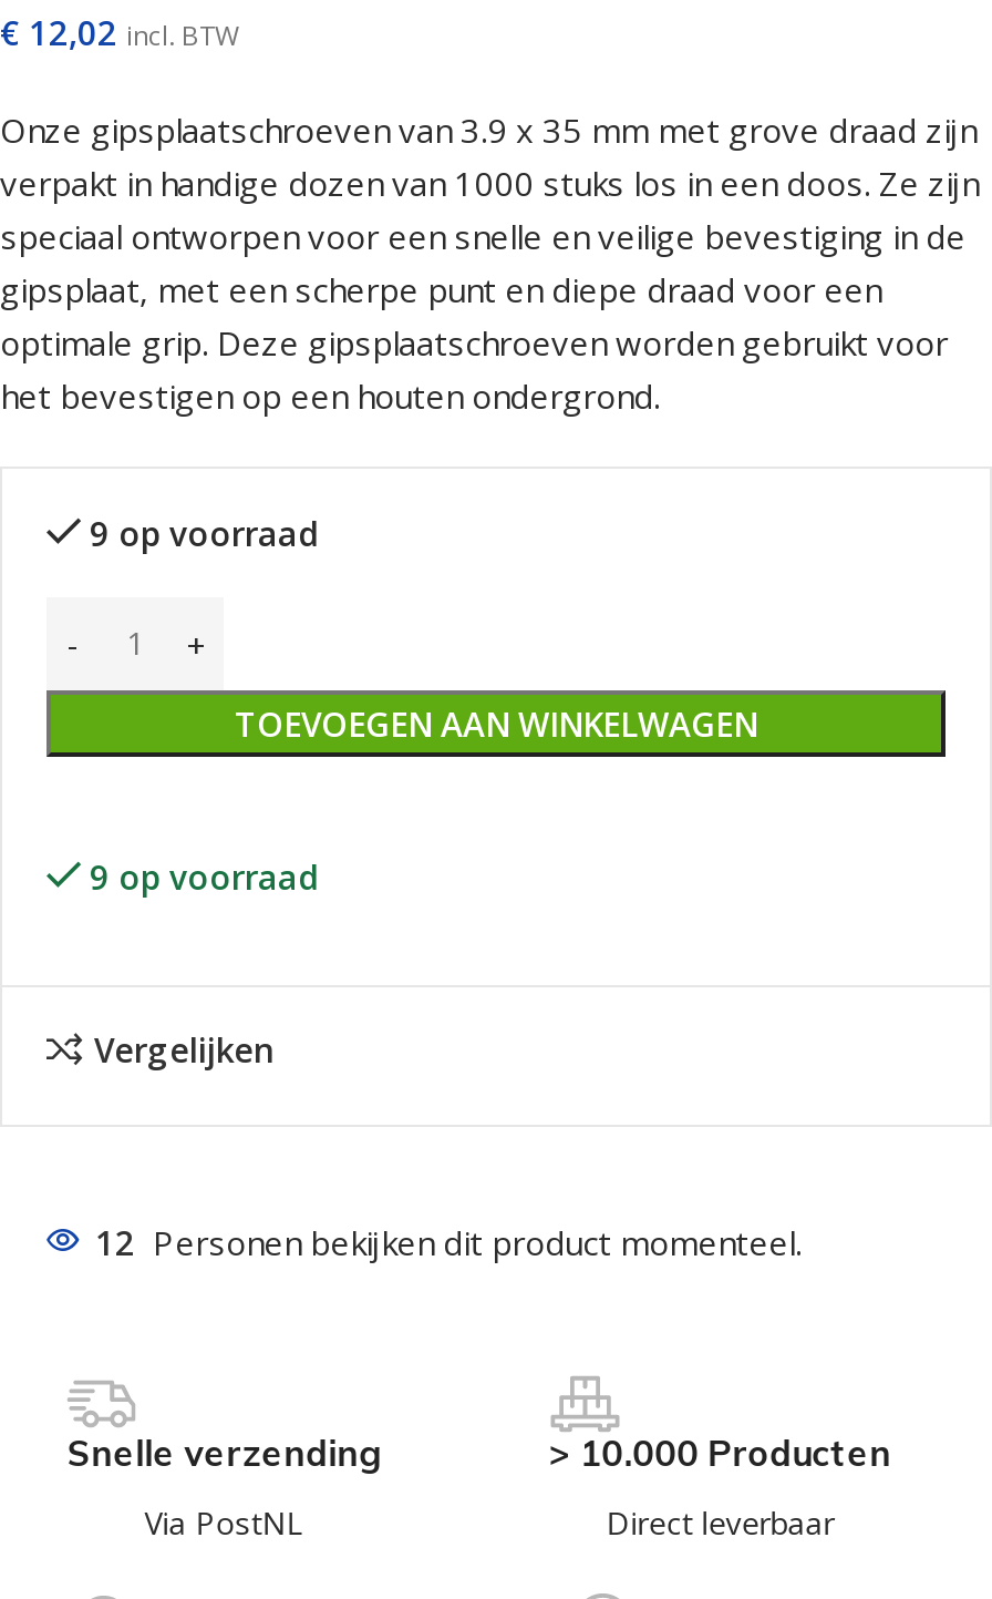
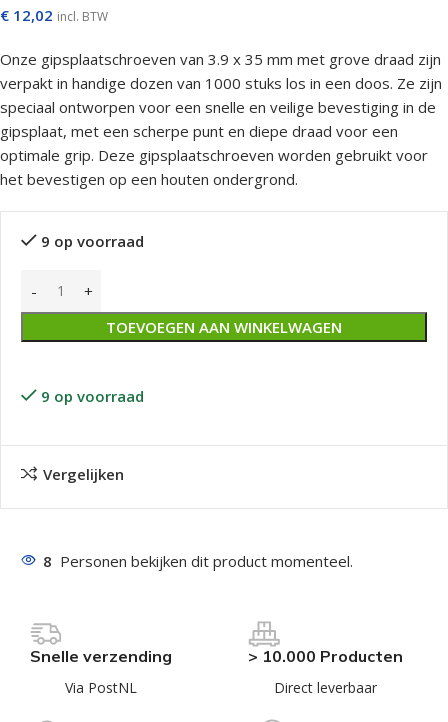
[95,1221,802,1265] 12 Personen bekijken dit product momenteel. -> [43,551,353,571] 8 Personen bekijken dit product momenteel.

